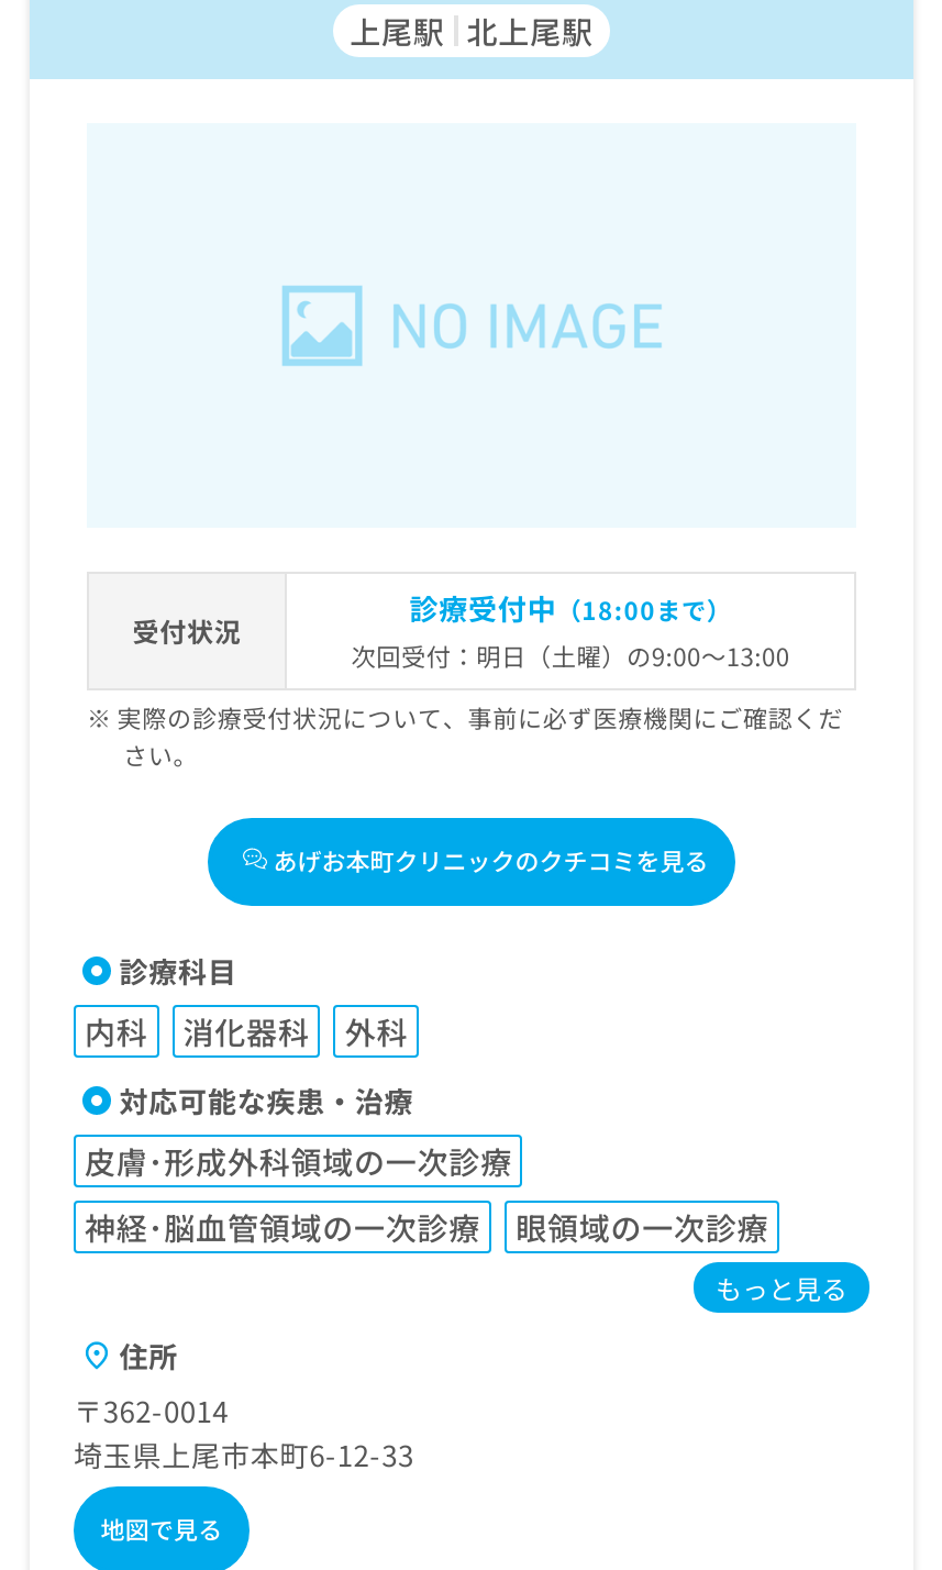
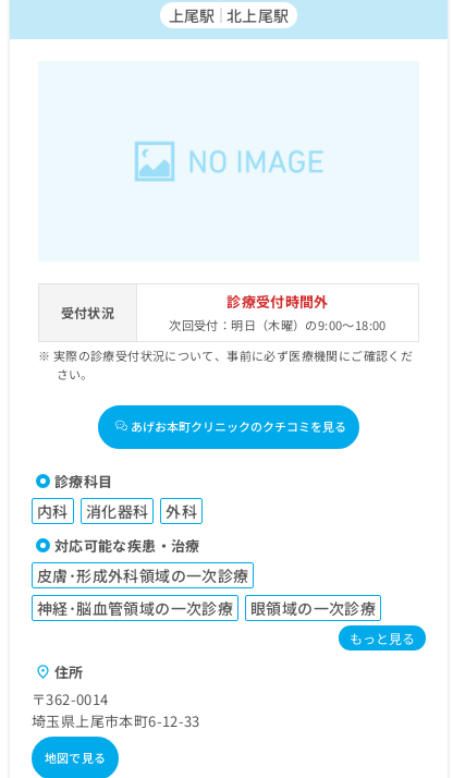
[351,586,790,672] 診療受付中（18:00まで） | 次回受付：明日（土曜）の9:00～13:00 -> [169,290,386,333] 診療受付時間外 | 次回受付：明日（木曜）の9:00～18:00

